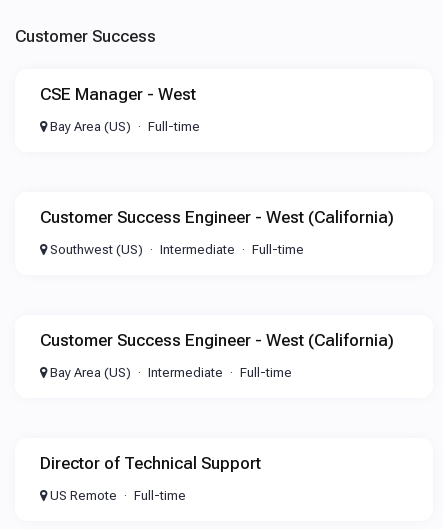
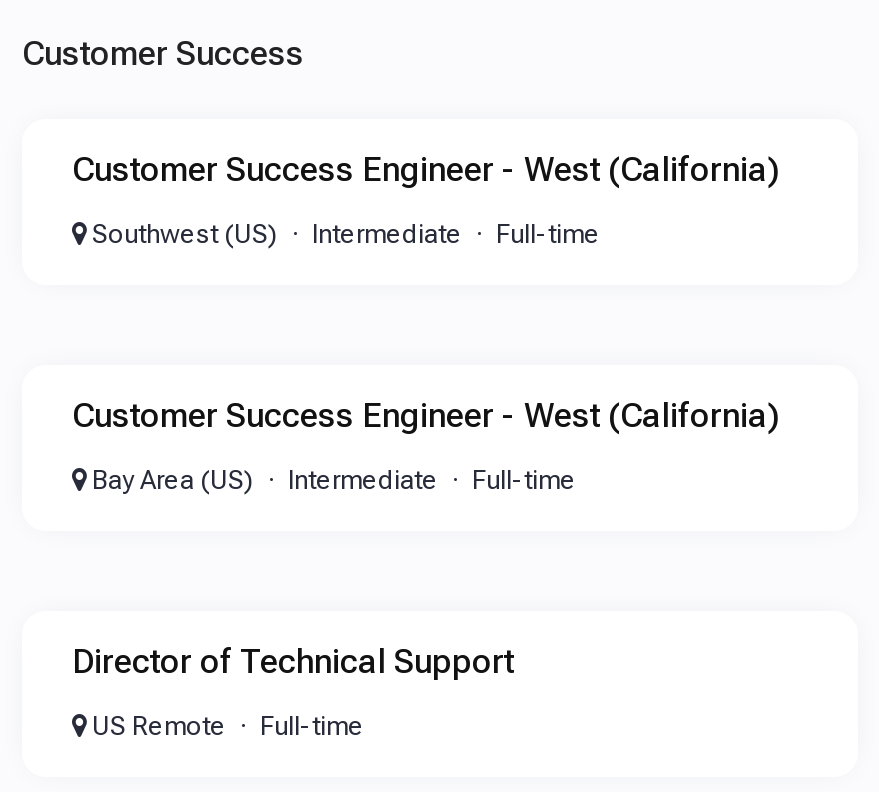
[40,84,200,134] CSE Manager - West | Bay Area (US) | Full-time -> none

